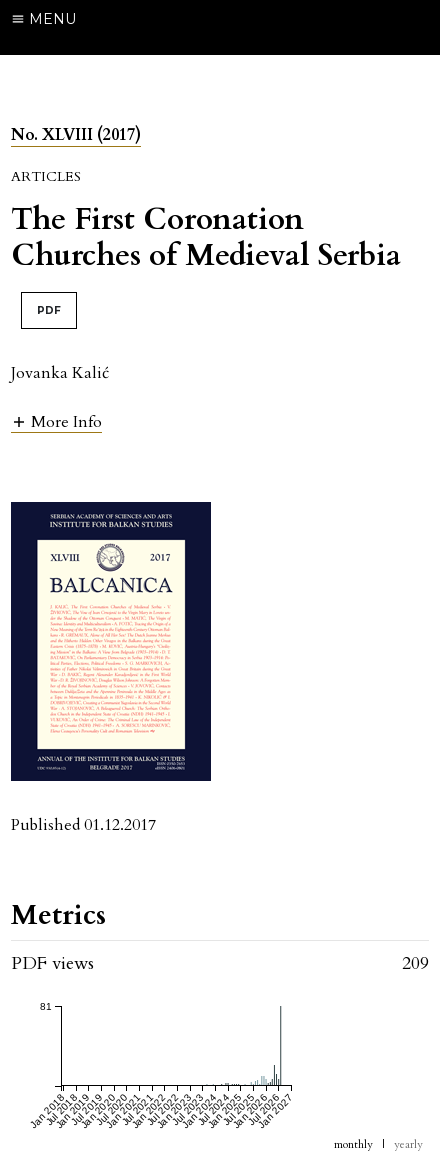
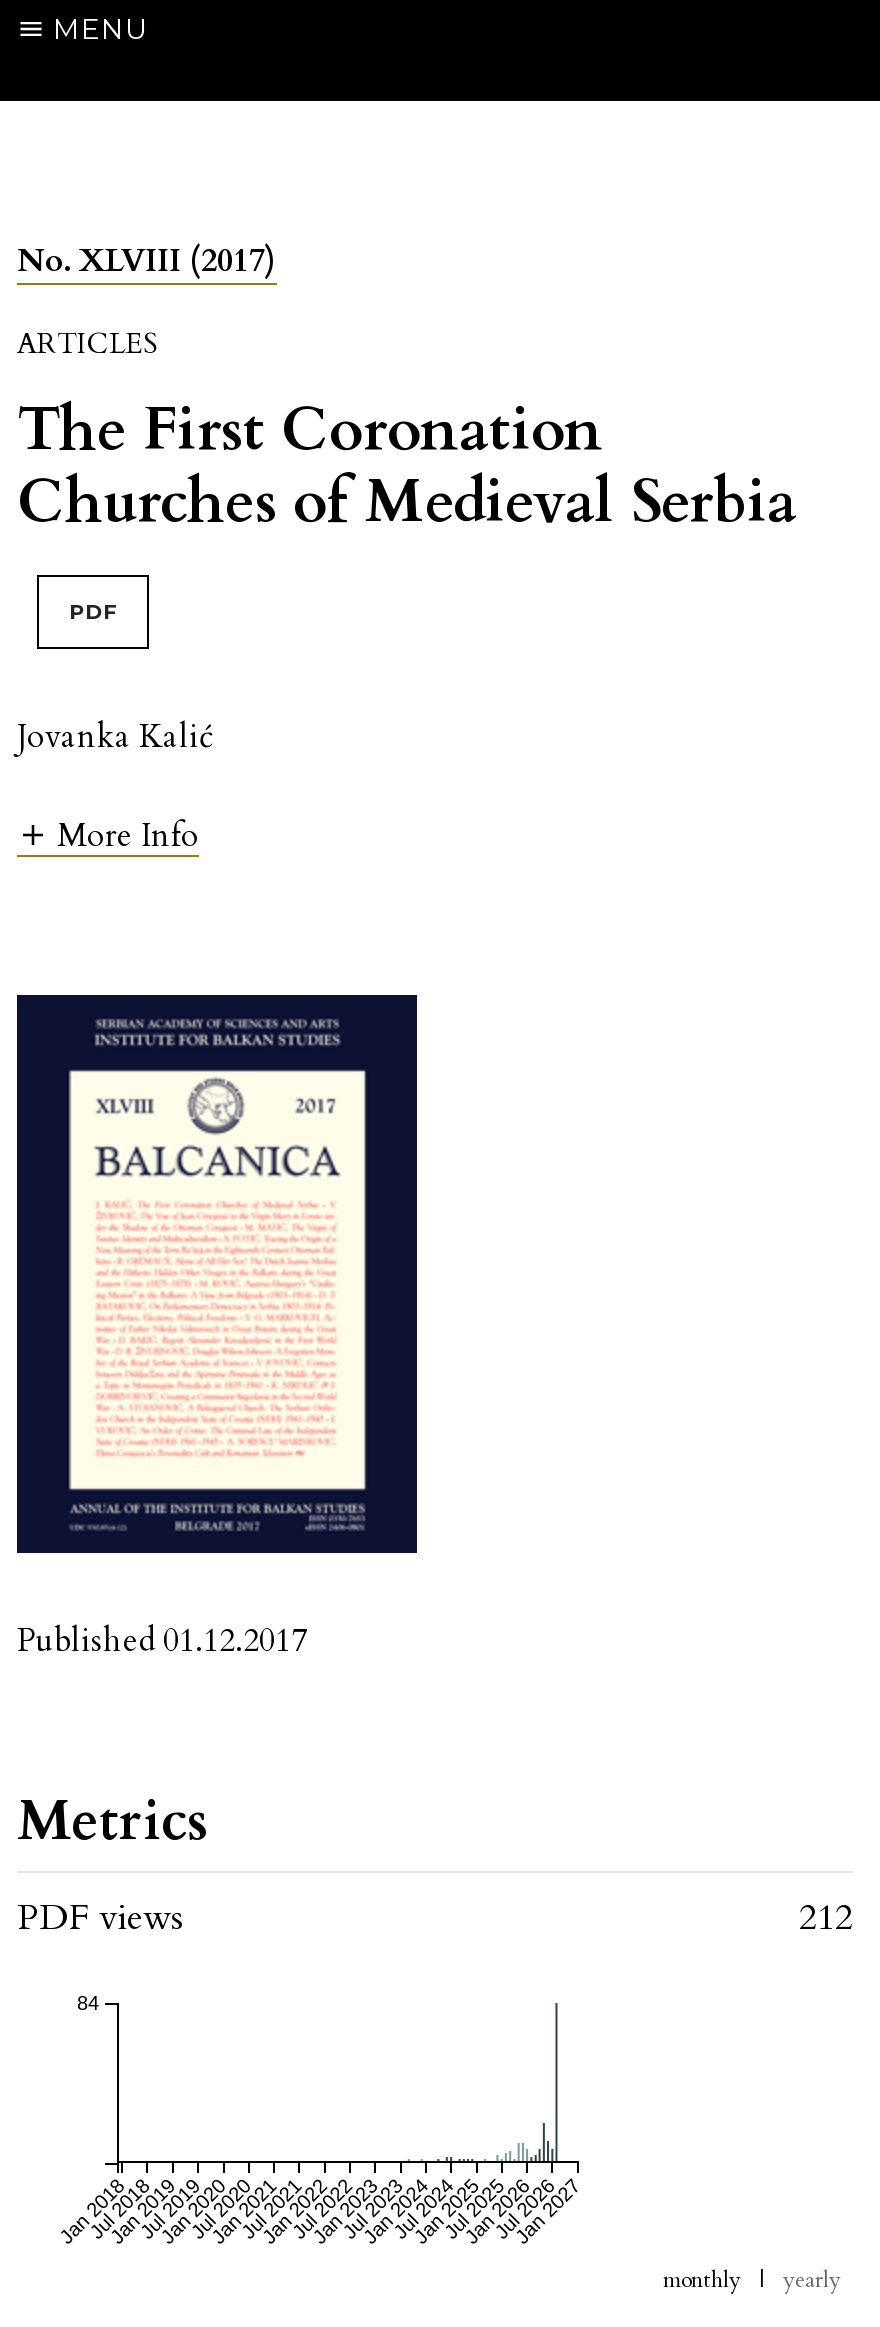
[402,951,429,976] 209 -> [799,1894,853,1944] 212
[40,1001,52,1012] 81 -> [77,1993,99,2015] 84

